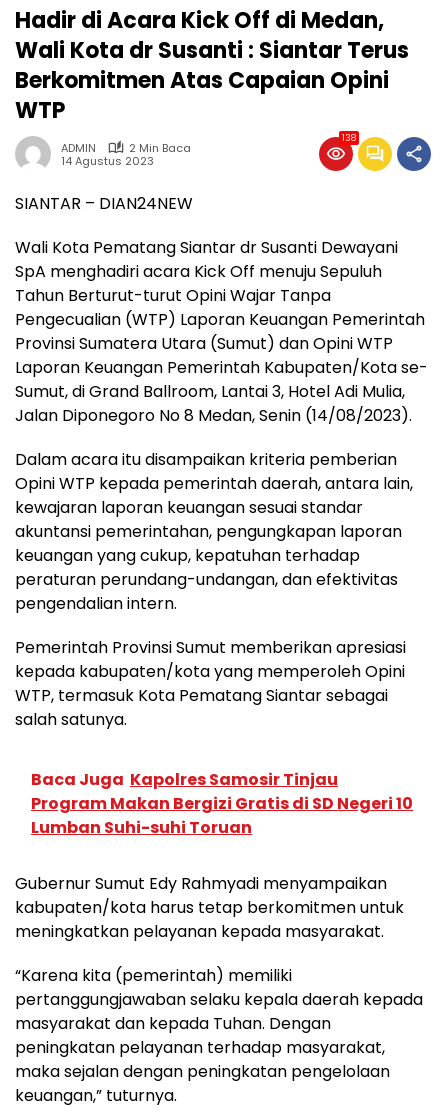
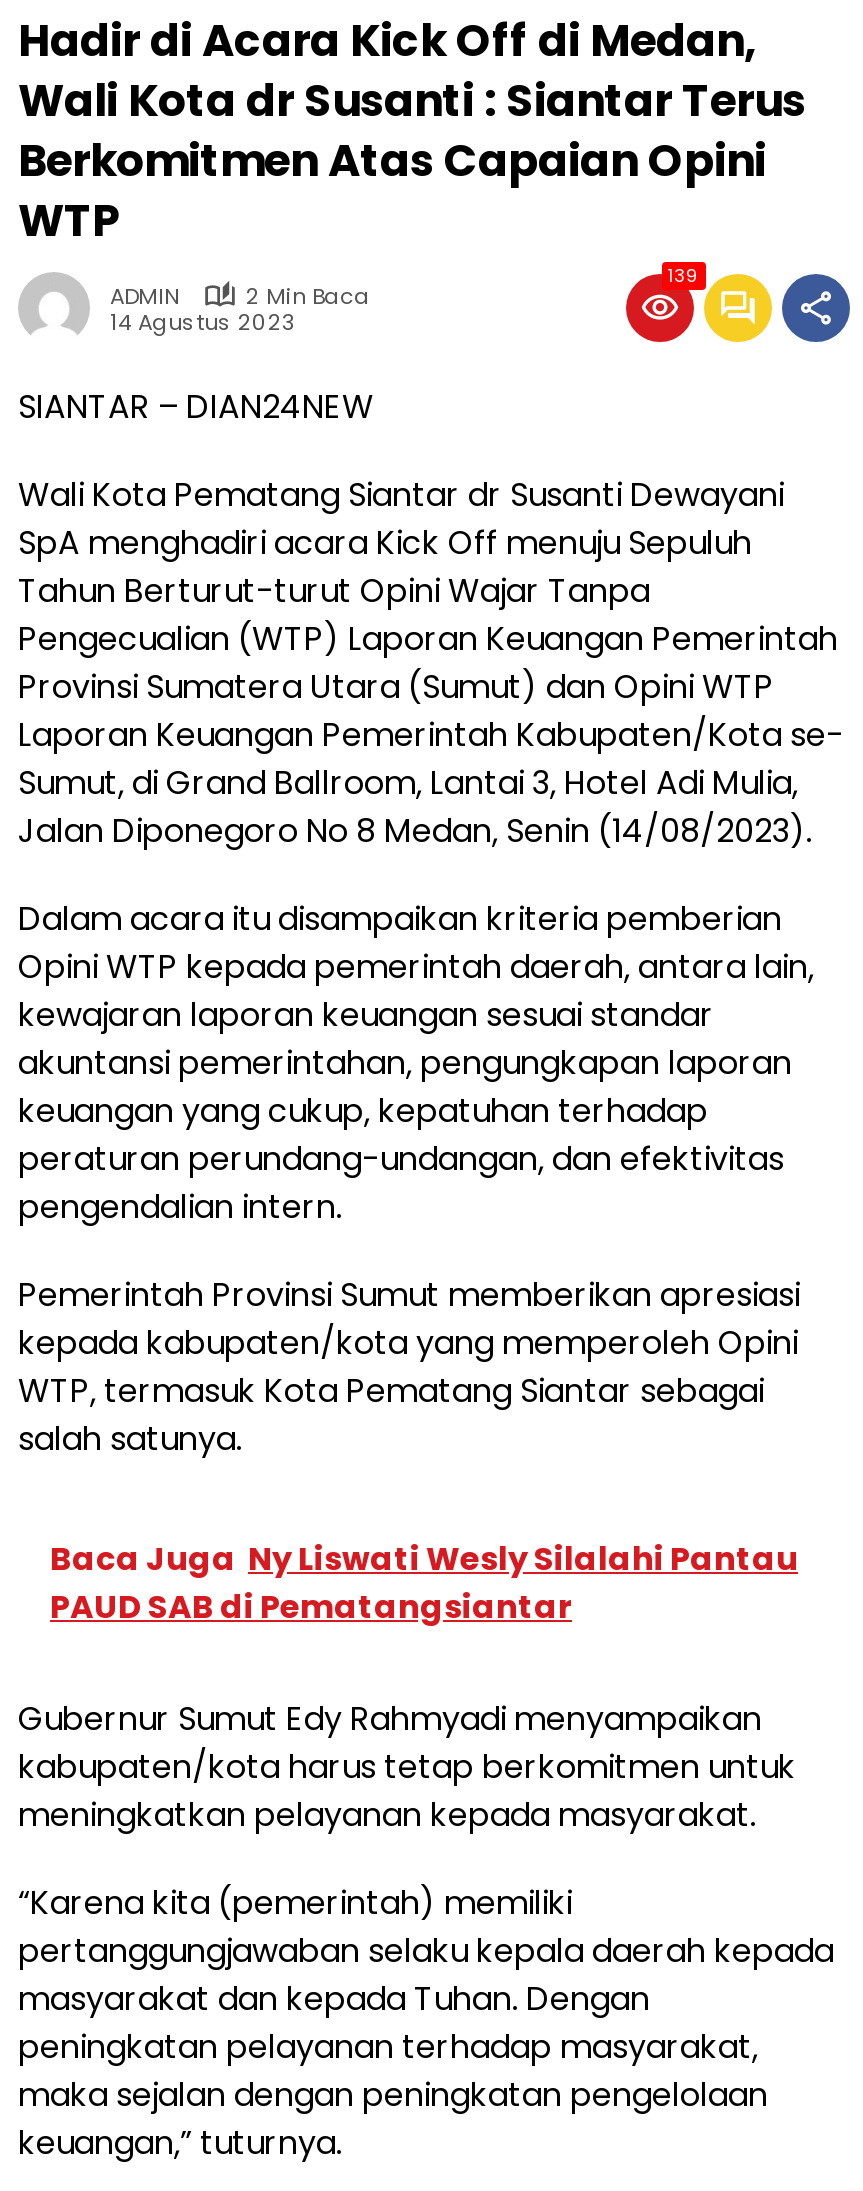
[342,132,356,144] 138 -> [668,263,700,287] 139
[31,768,413,839] Baca Juga Kapolres Samosir Tinjau | Program Makan Bergizi Gratis di SD Negeri 10 | Lumban Suhi-suhi Toruan -> [50,1535,798,1629] Baca Juga Ny Liswati Wesly Silalahi Pantau | PAUD SAB di Pematangsiantar

